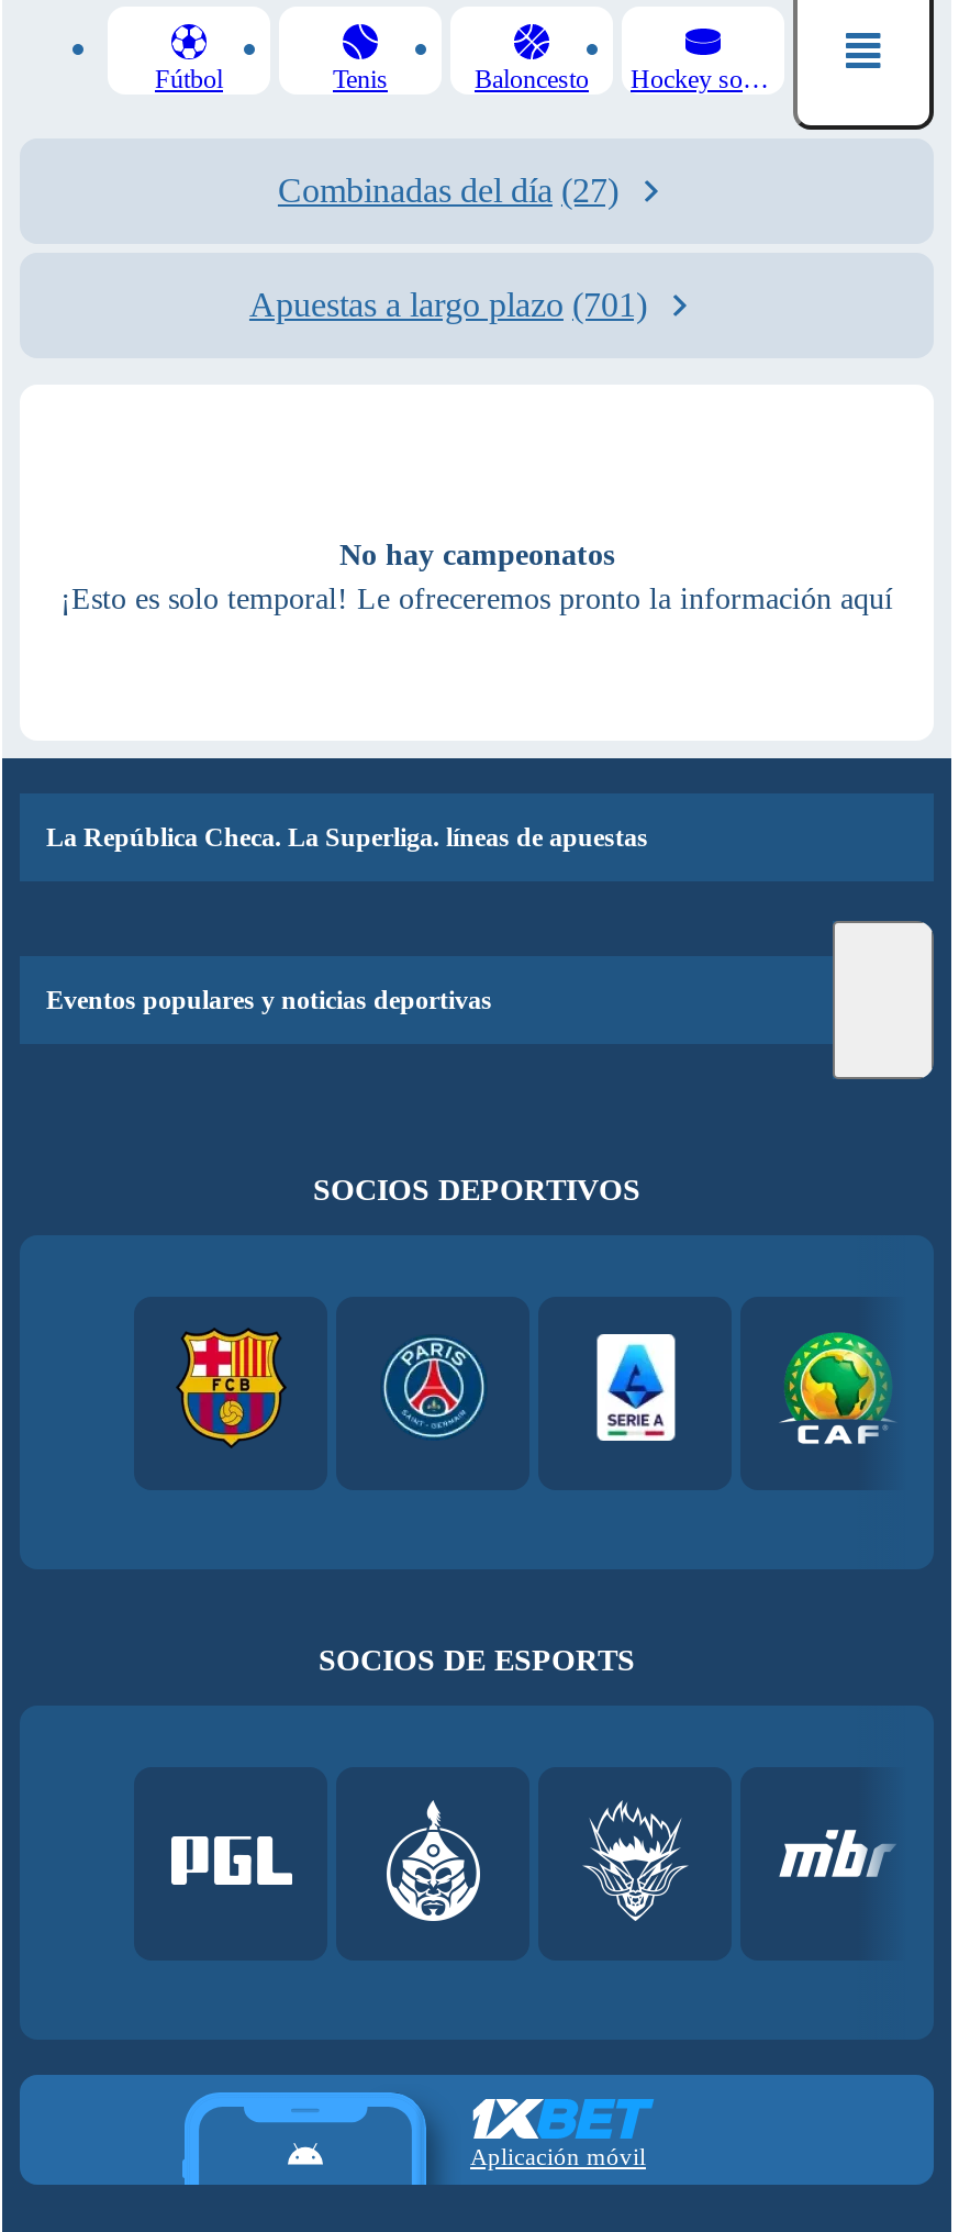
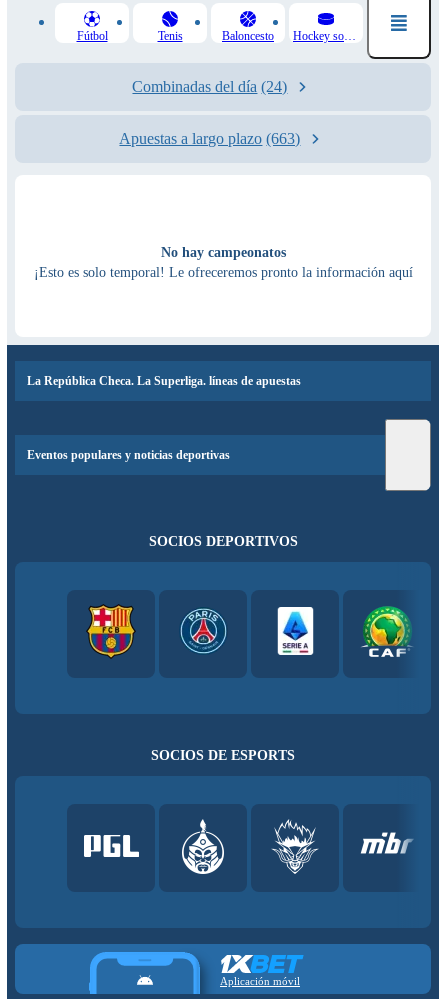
[278,171,618,209] Combinadas del día (27) -> [132,78,287,95] Combinadas del día (24)
[249,286,647,323] Apuestas a largo plazo (701) -> [119,130,300,147] Apuestas a largo plazo (663)

